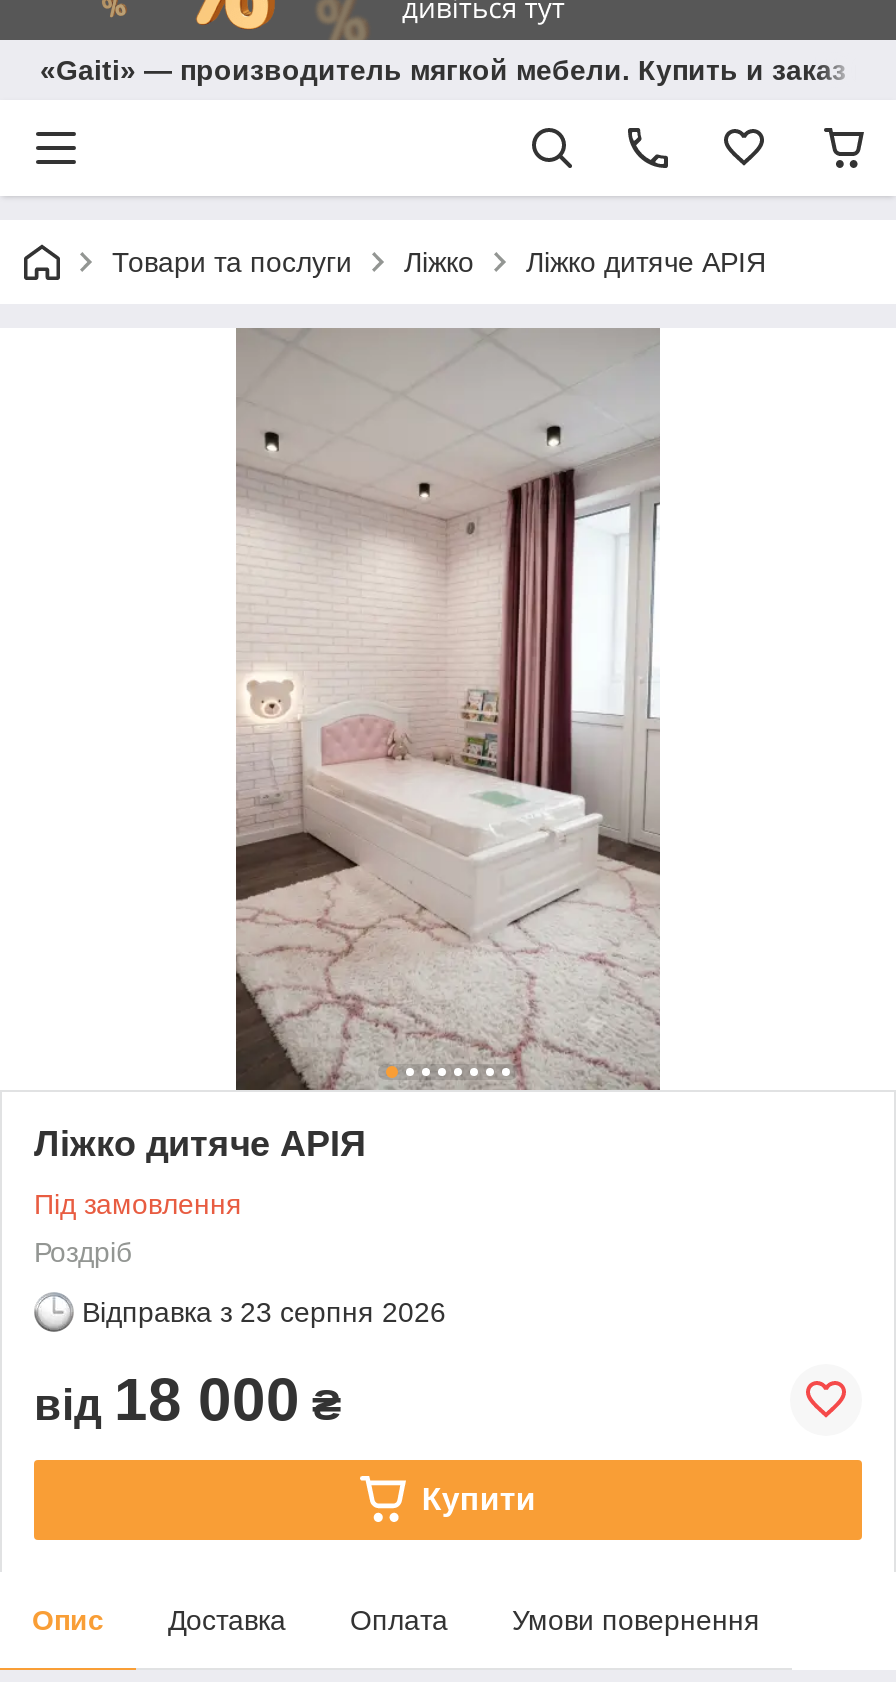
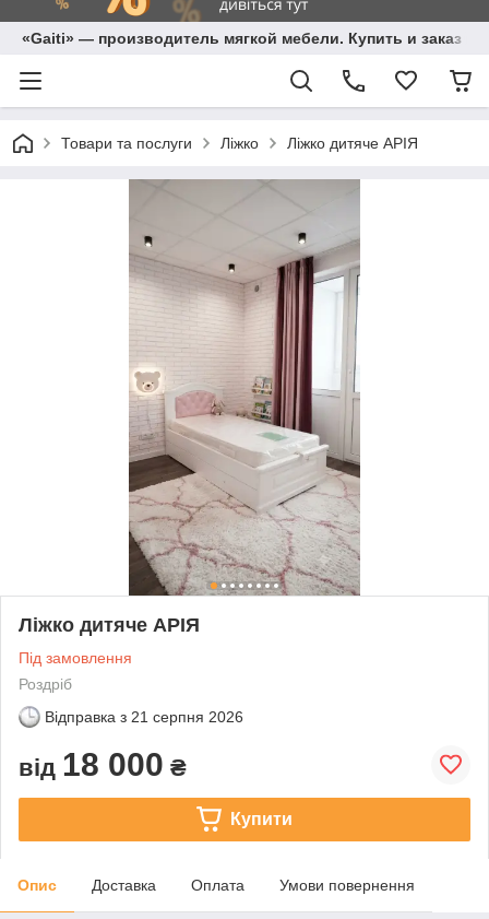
[82,1296,446,1328] Відправка з 23 серпня 2026 -> [45,708,243,725] Відправка з 21 серпня 2026

